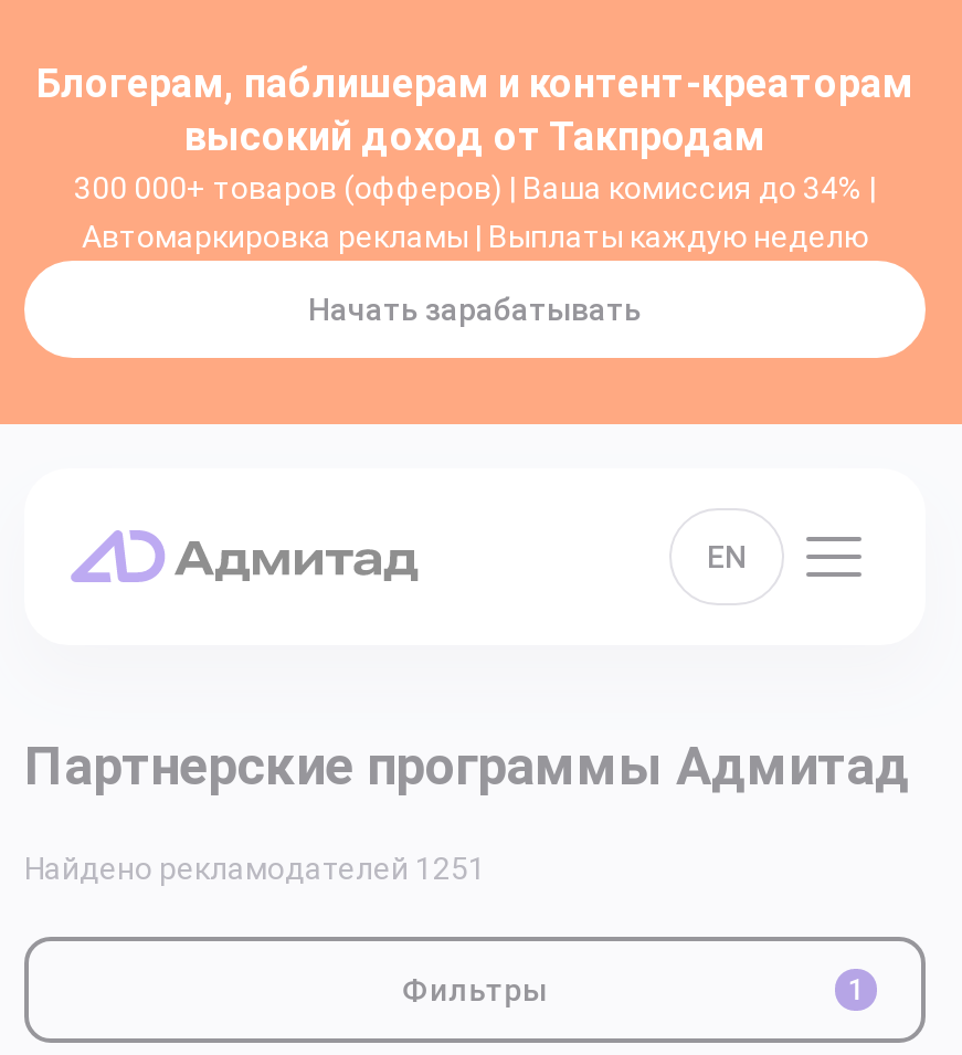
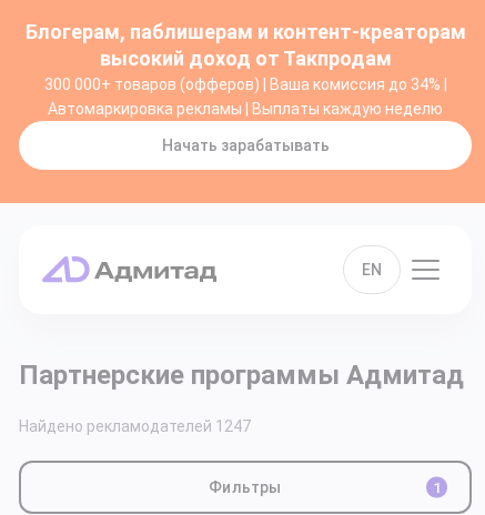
[24,851,486,886] Найдено рекламодателей 1251 -> [19,417,251,435] Найдено рекламодателей 1247

